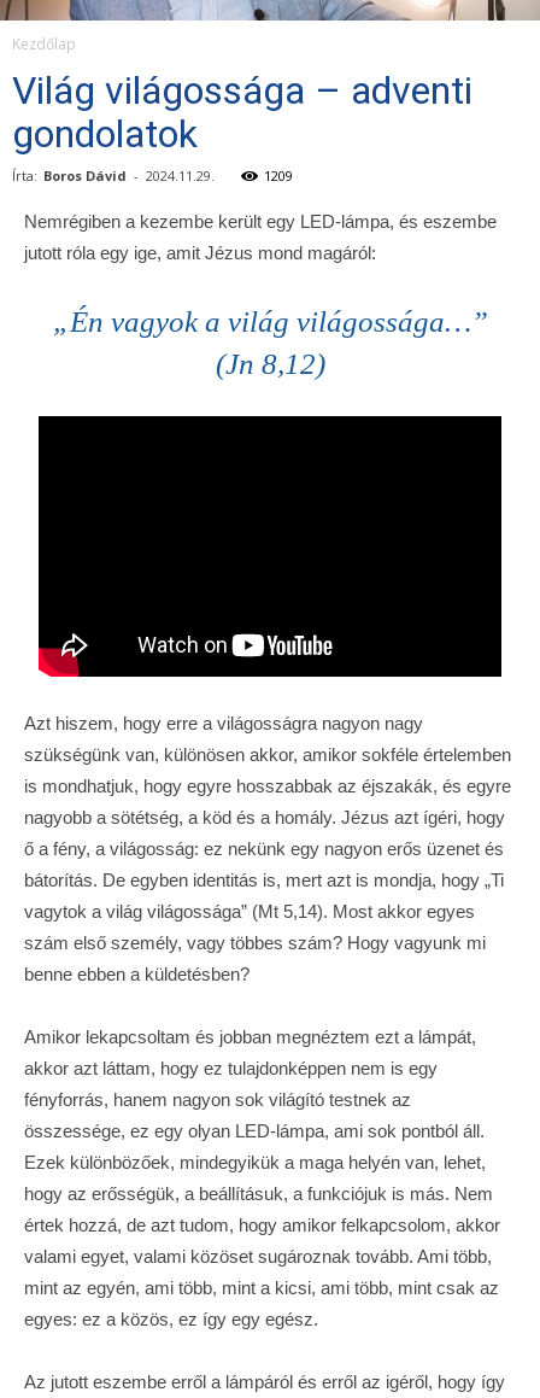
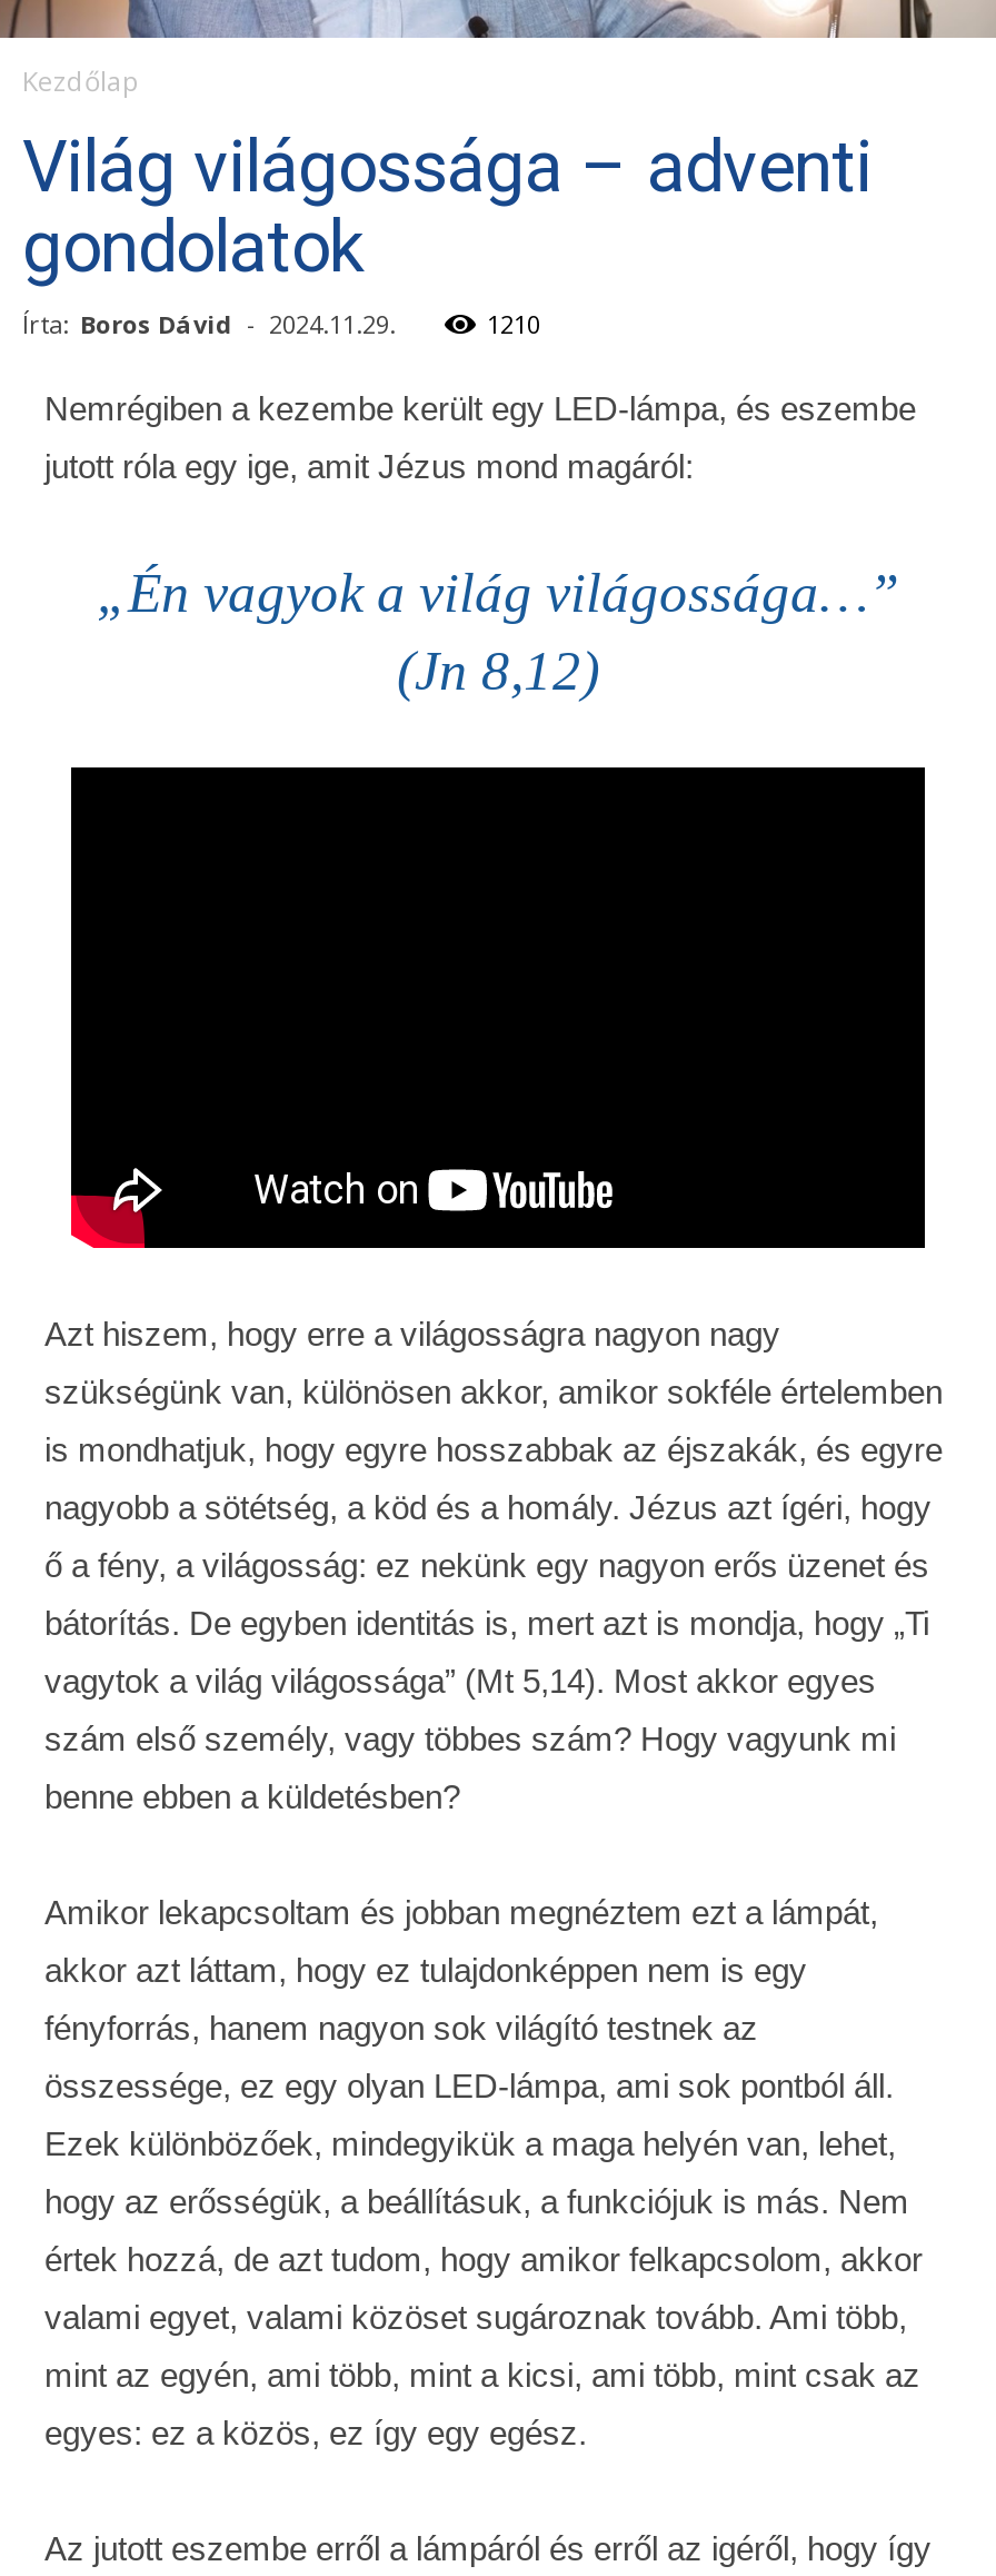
[264,166,293,185] 1209 -> [487,307,540,340] 1210

